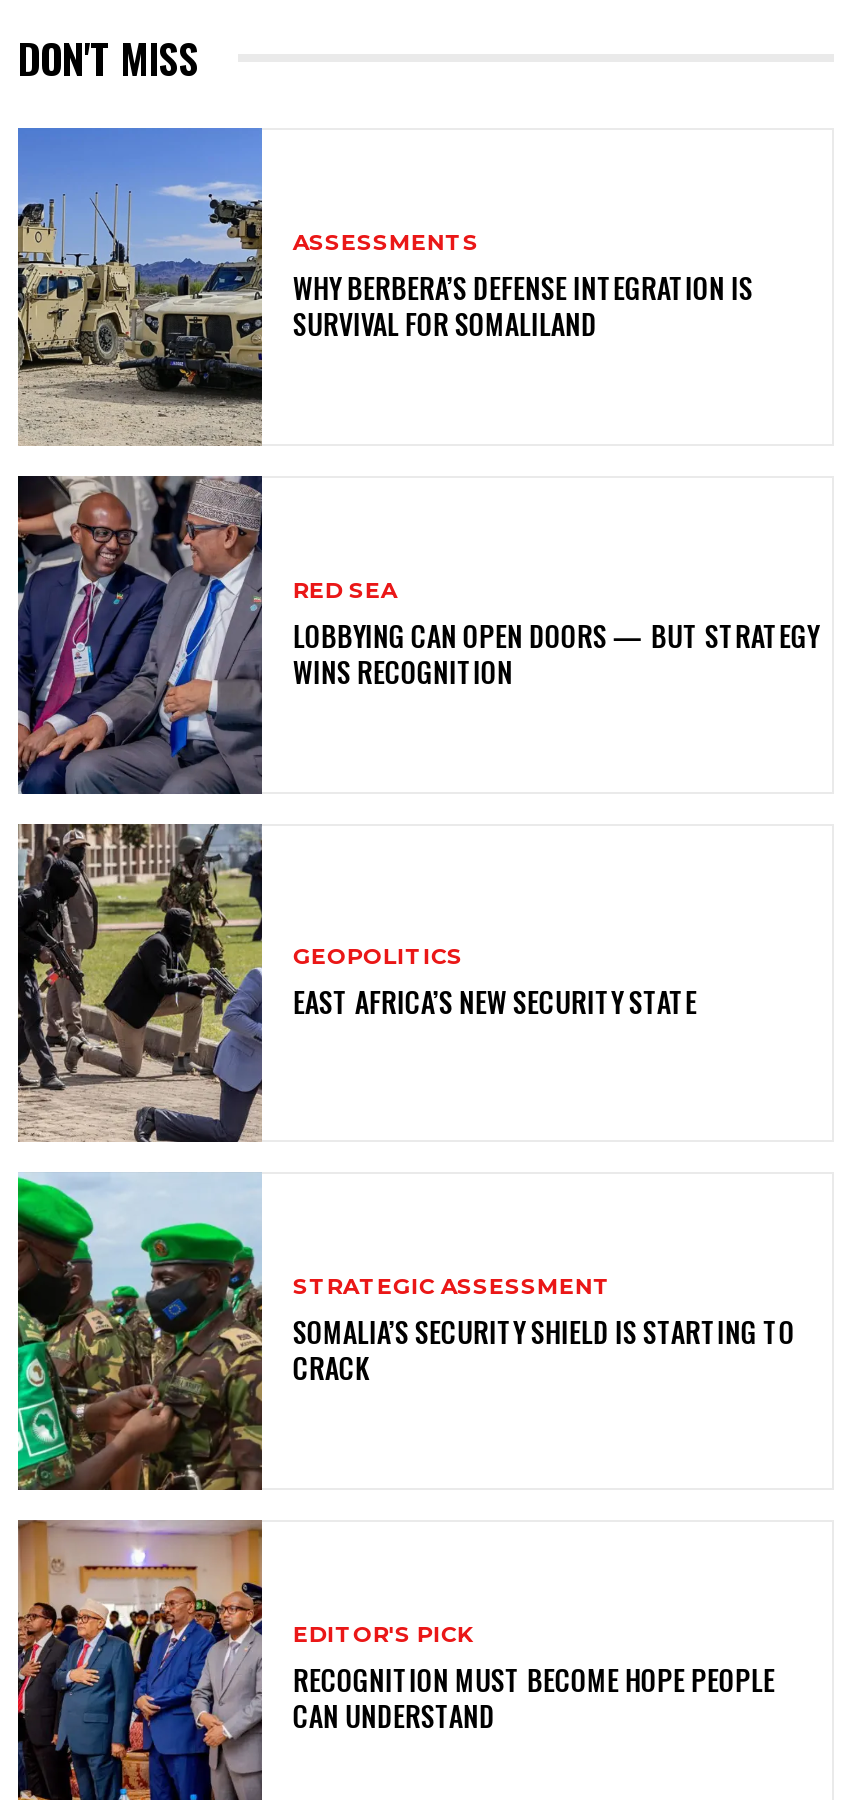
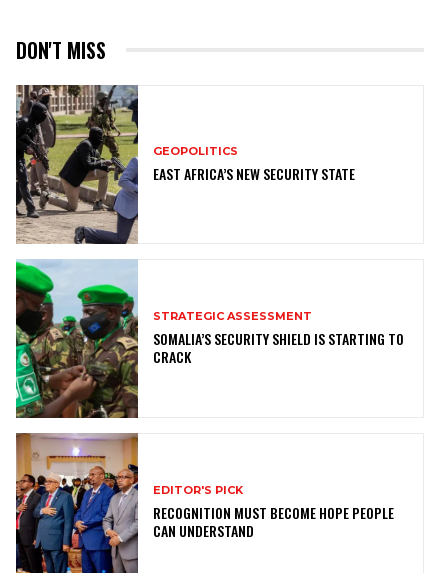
[16,126,753,444] [image] | ASSESSMENTS | WHY BERBERA’S DEFENSE INTEGRATION IS | SURVIVAL FOR SOMALILAND -> none
[16,474,819,796] [image] | RED SEA | LOBBYING CAN OPEN DOORS — BUT STRATEGY | WINS RECOGNITION -> none

